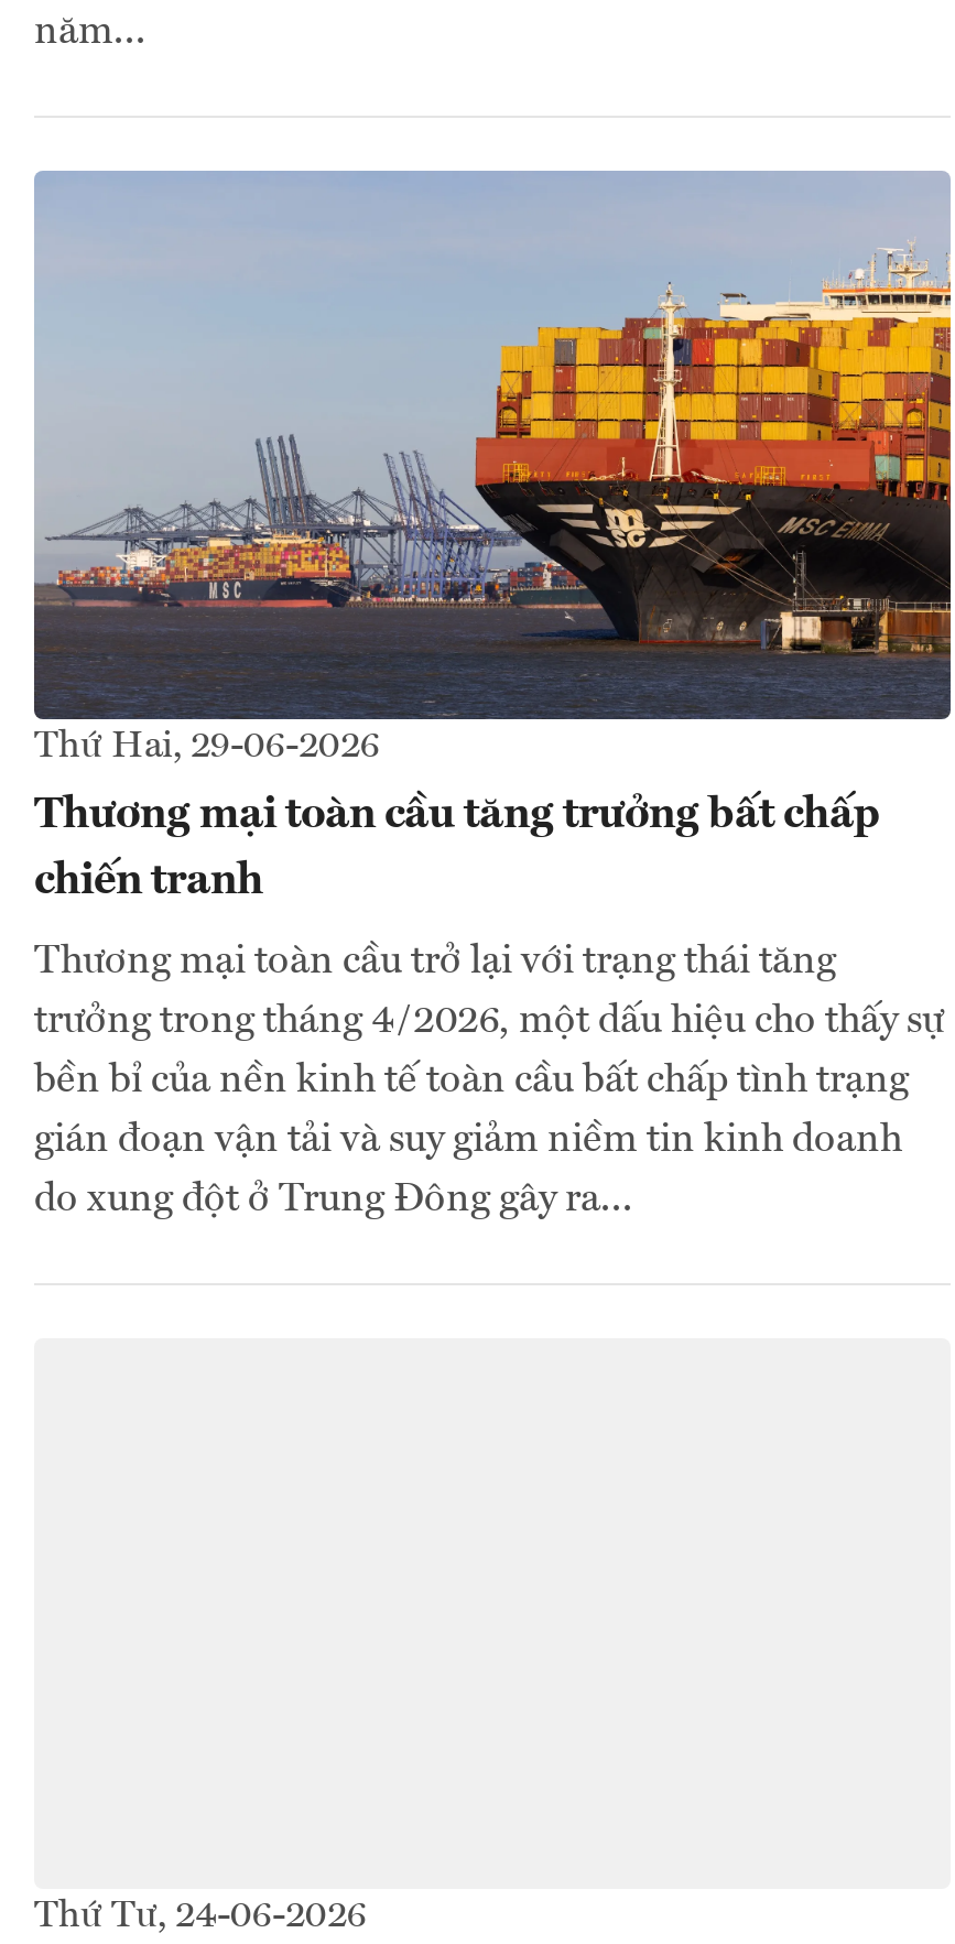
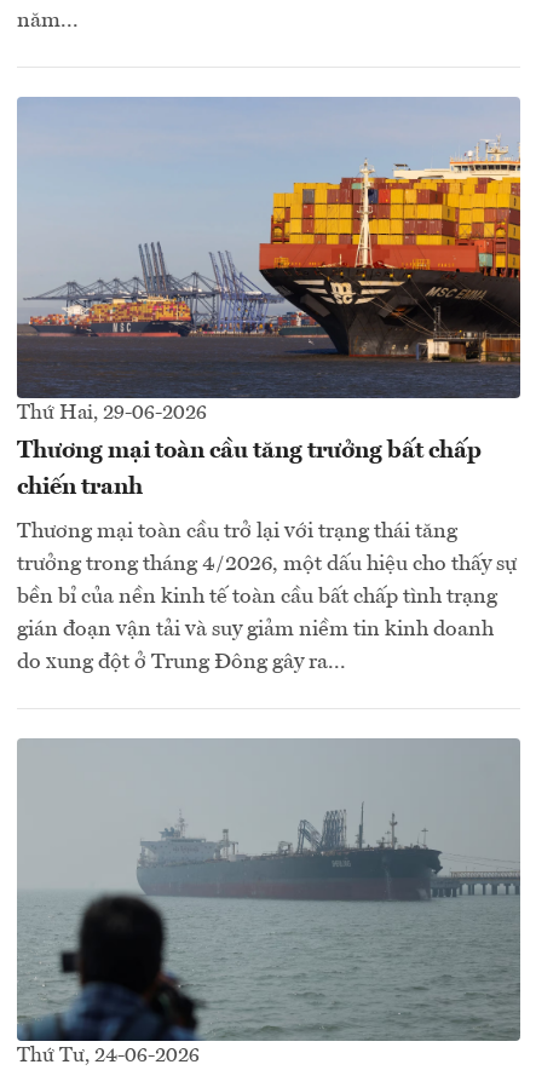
none -> [16,738,521,1042] [image]

